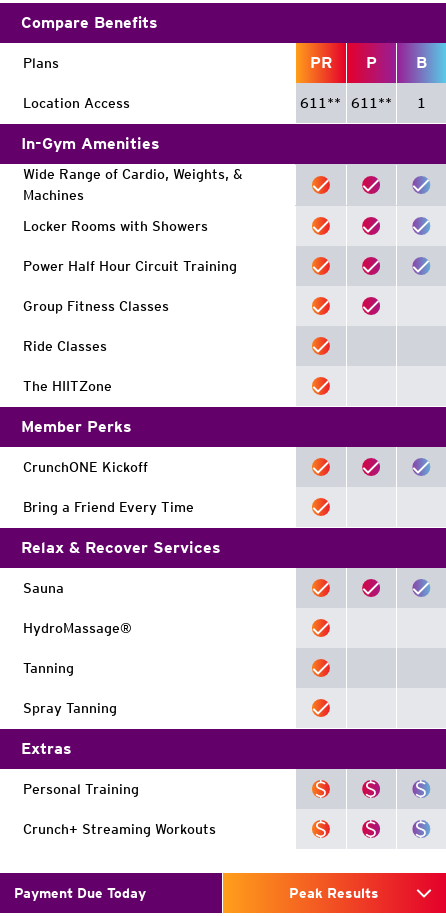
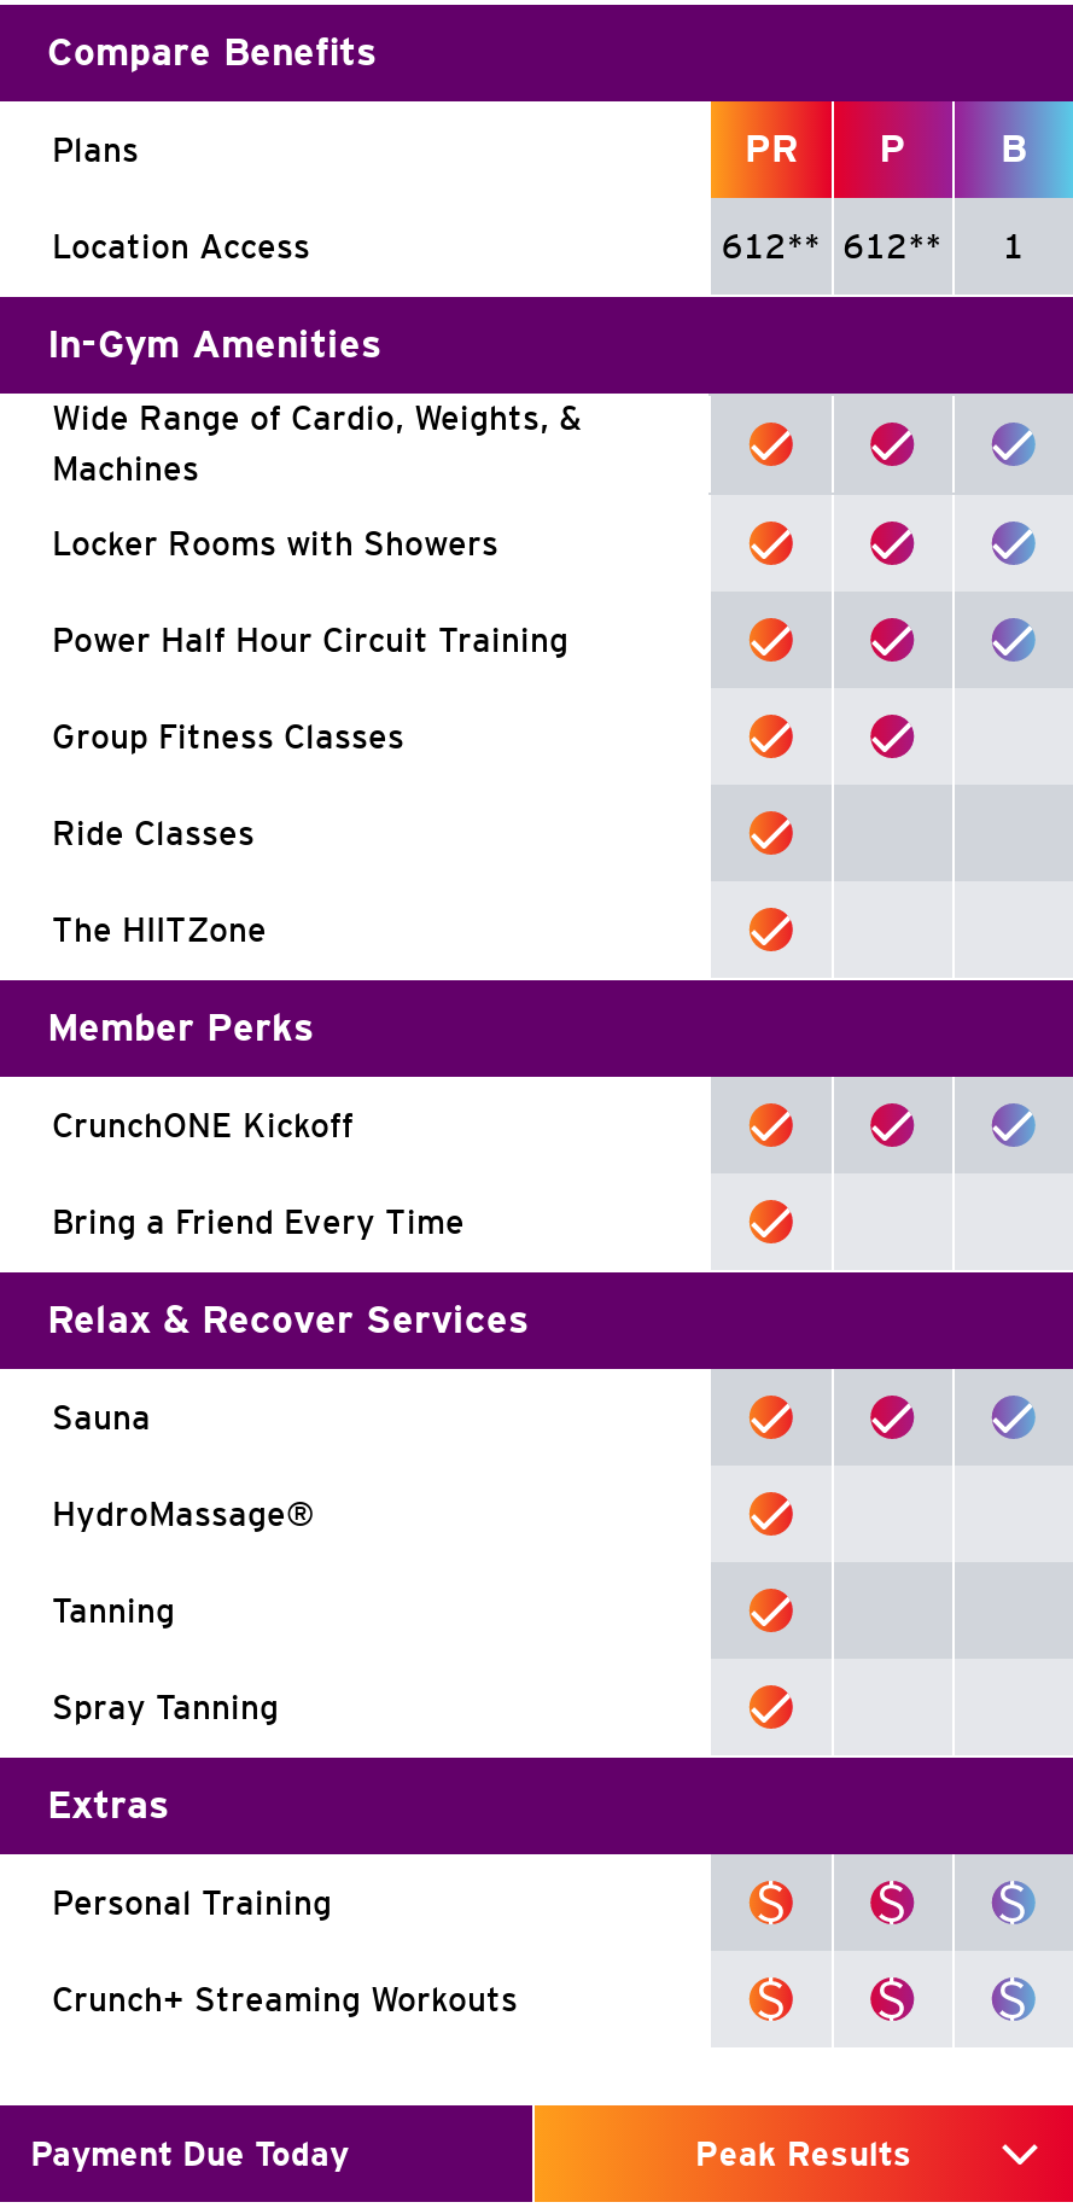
[300,94,426,110] 611** 611** 1 -> [722,226,1024,264] 612** 612** 1

